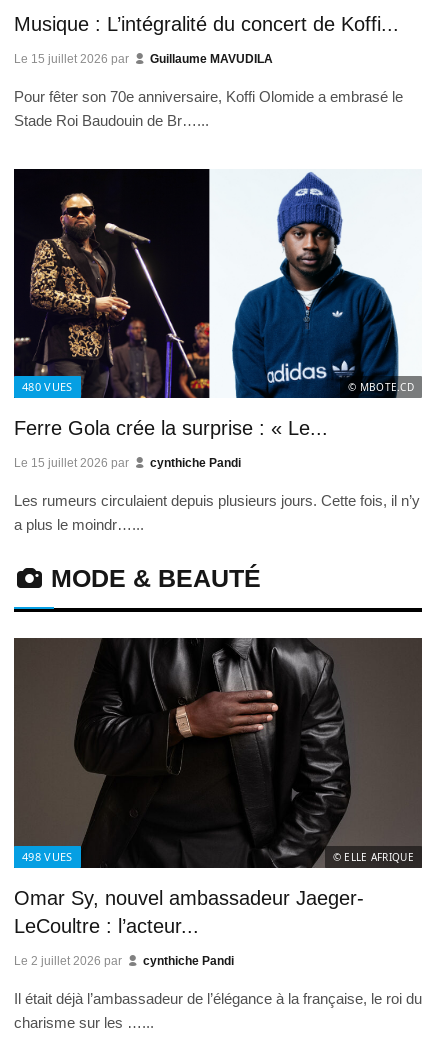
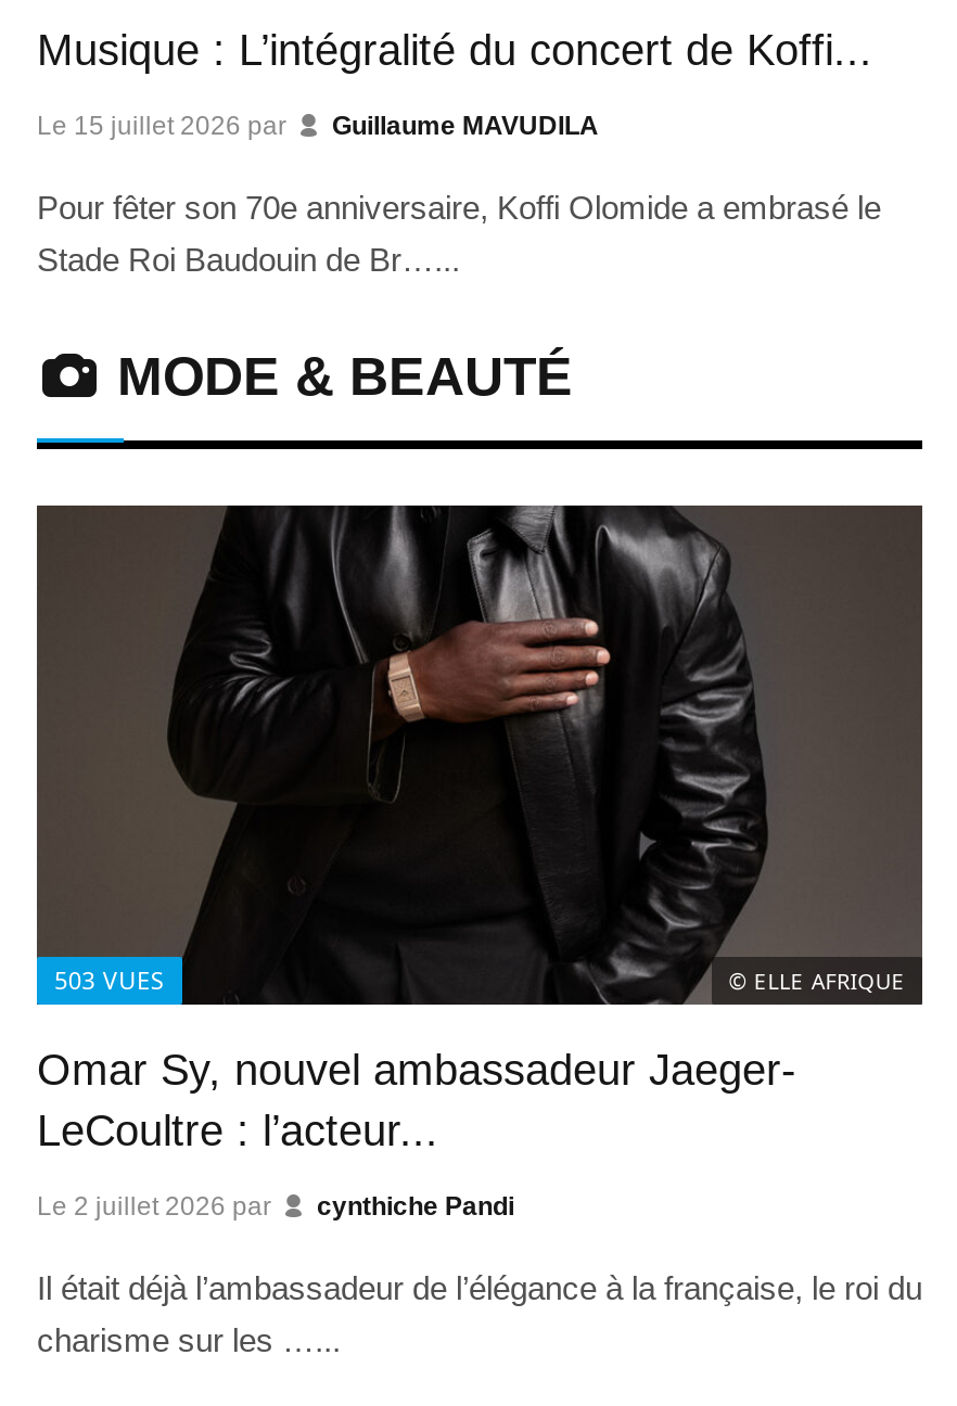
[13,168,420,533] [image] | 480 VUES | © MBOTE.CD | Ferre Gola crée la surprise : « Le... | Le 15 juillet 2026 par | cynthiche Pandi | Les rumeurs circulaient depuis plusieurs jours. Cette fois, il n’y | a plus le moindr…... -> none
[231,171,400,399] [image] -> none
[22,848,73,863] 498 VUES -> [54,962,164,995] 503 VUES

